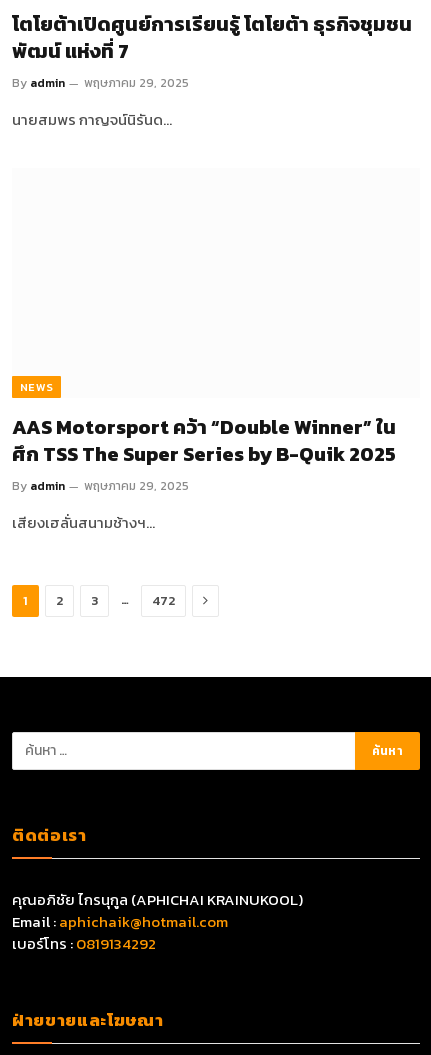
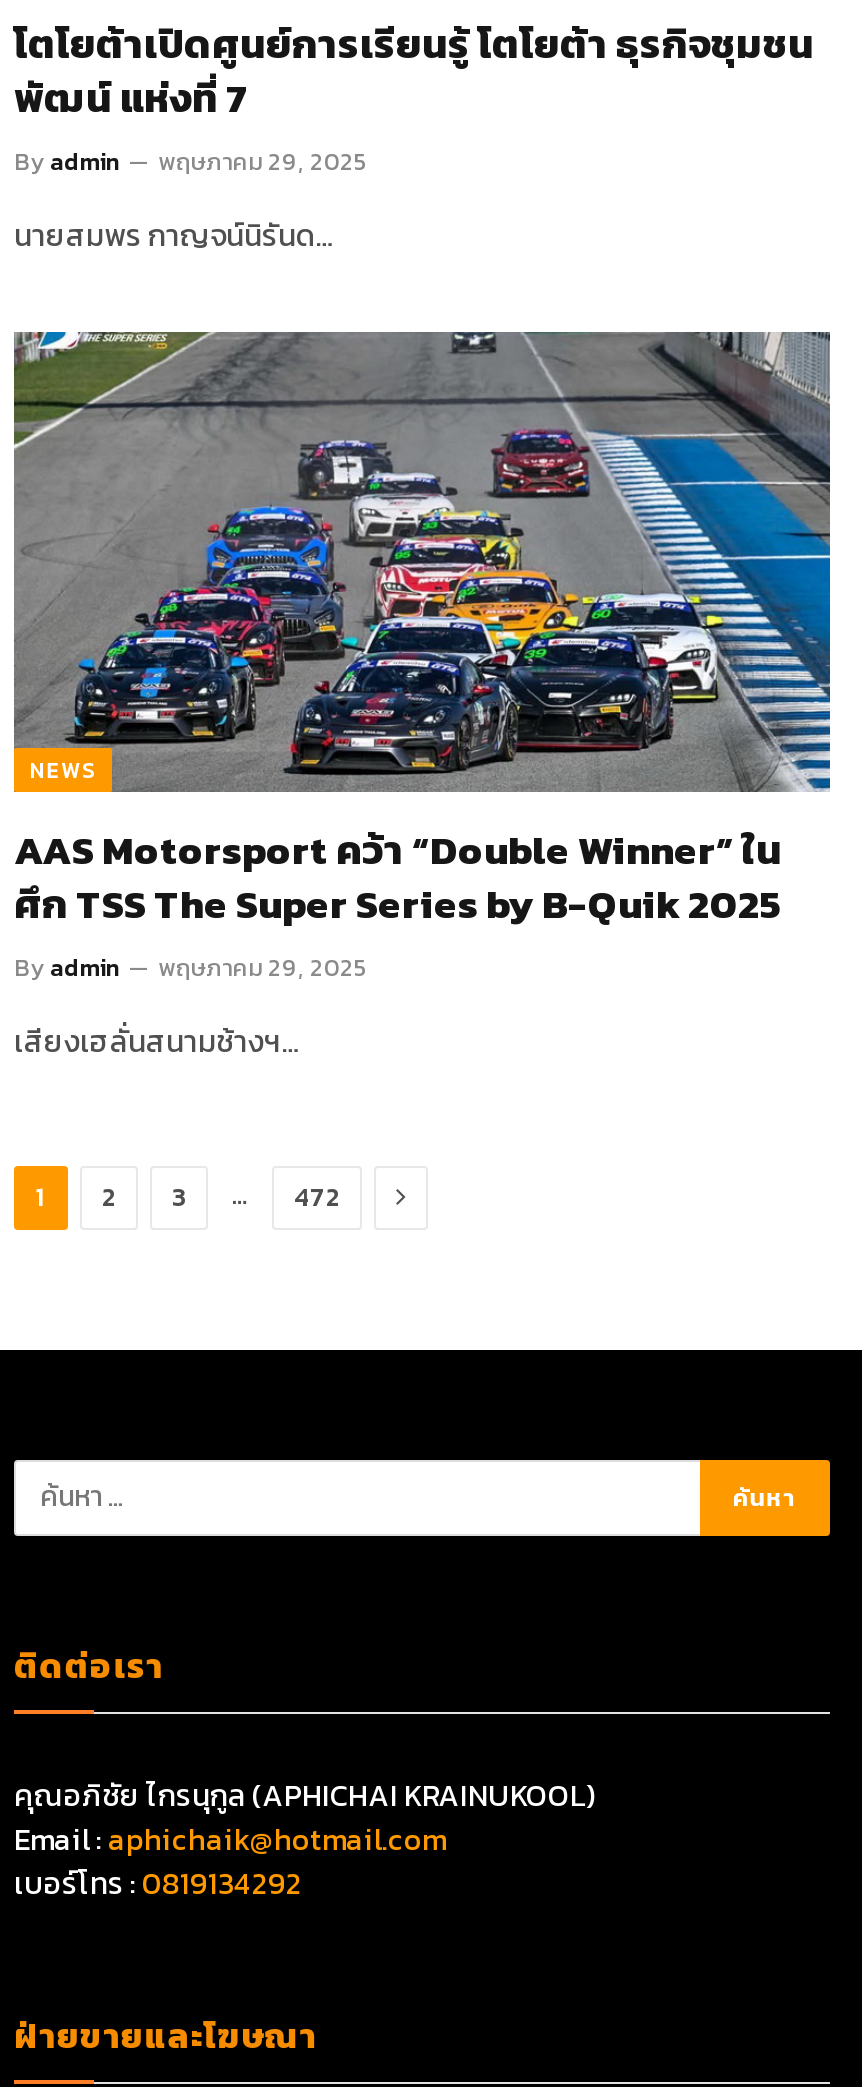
none -> [12,330,832,794] [image]

